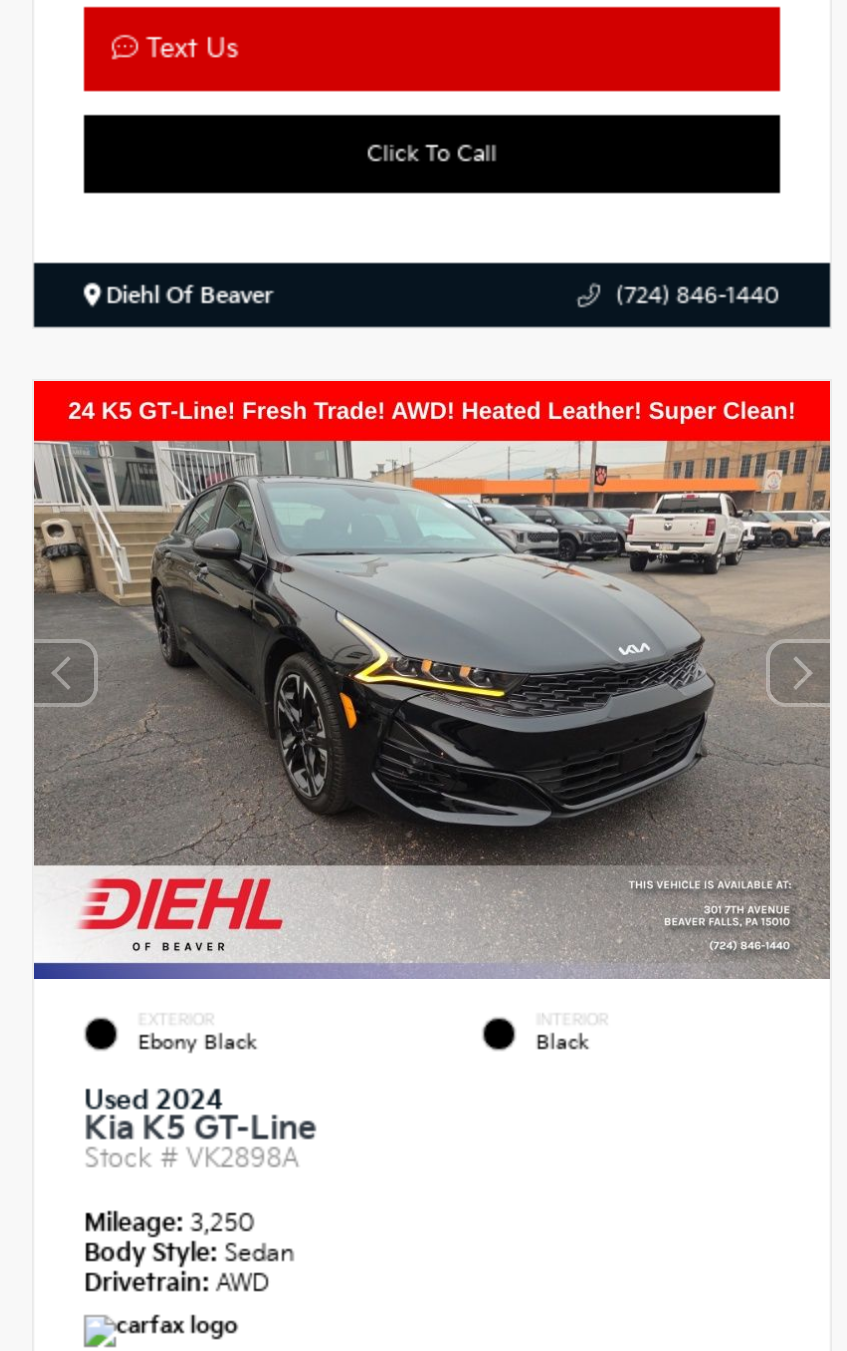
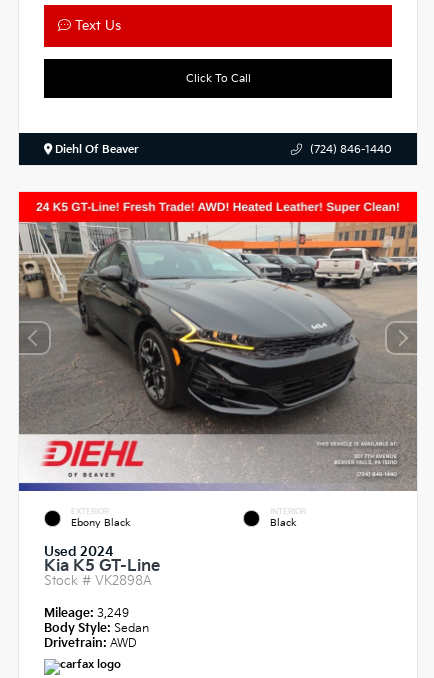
[84,1208,254,1238] Mileage: 3,250 -> [44,605,129,620] Mileage: 3,249

